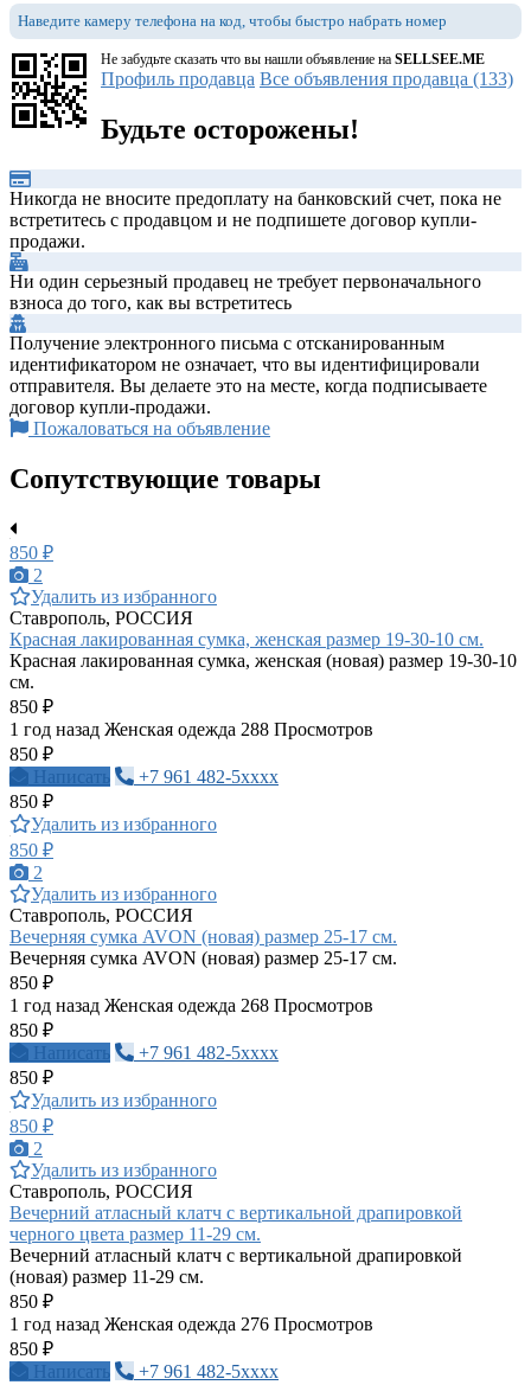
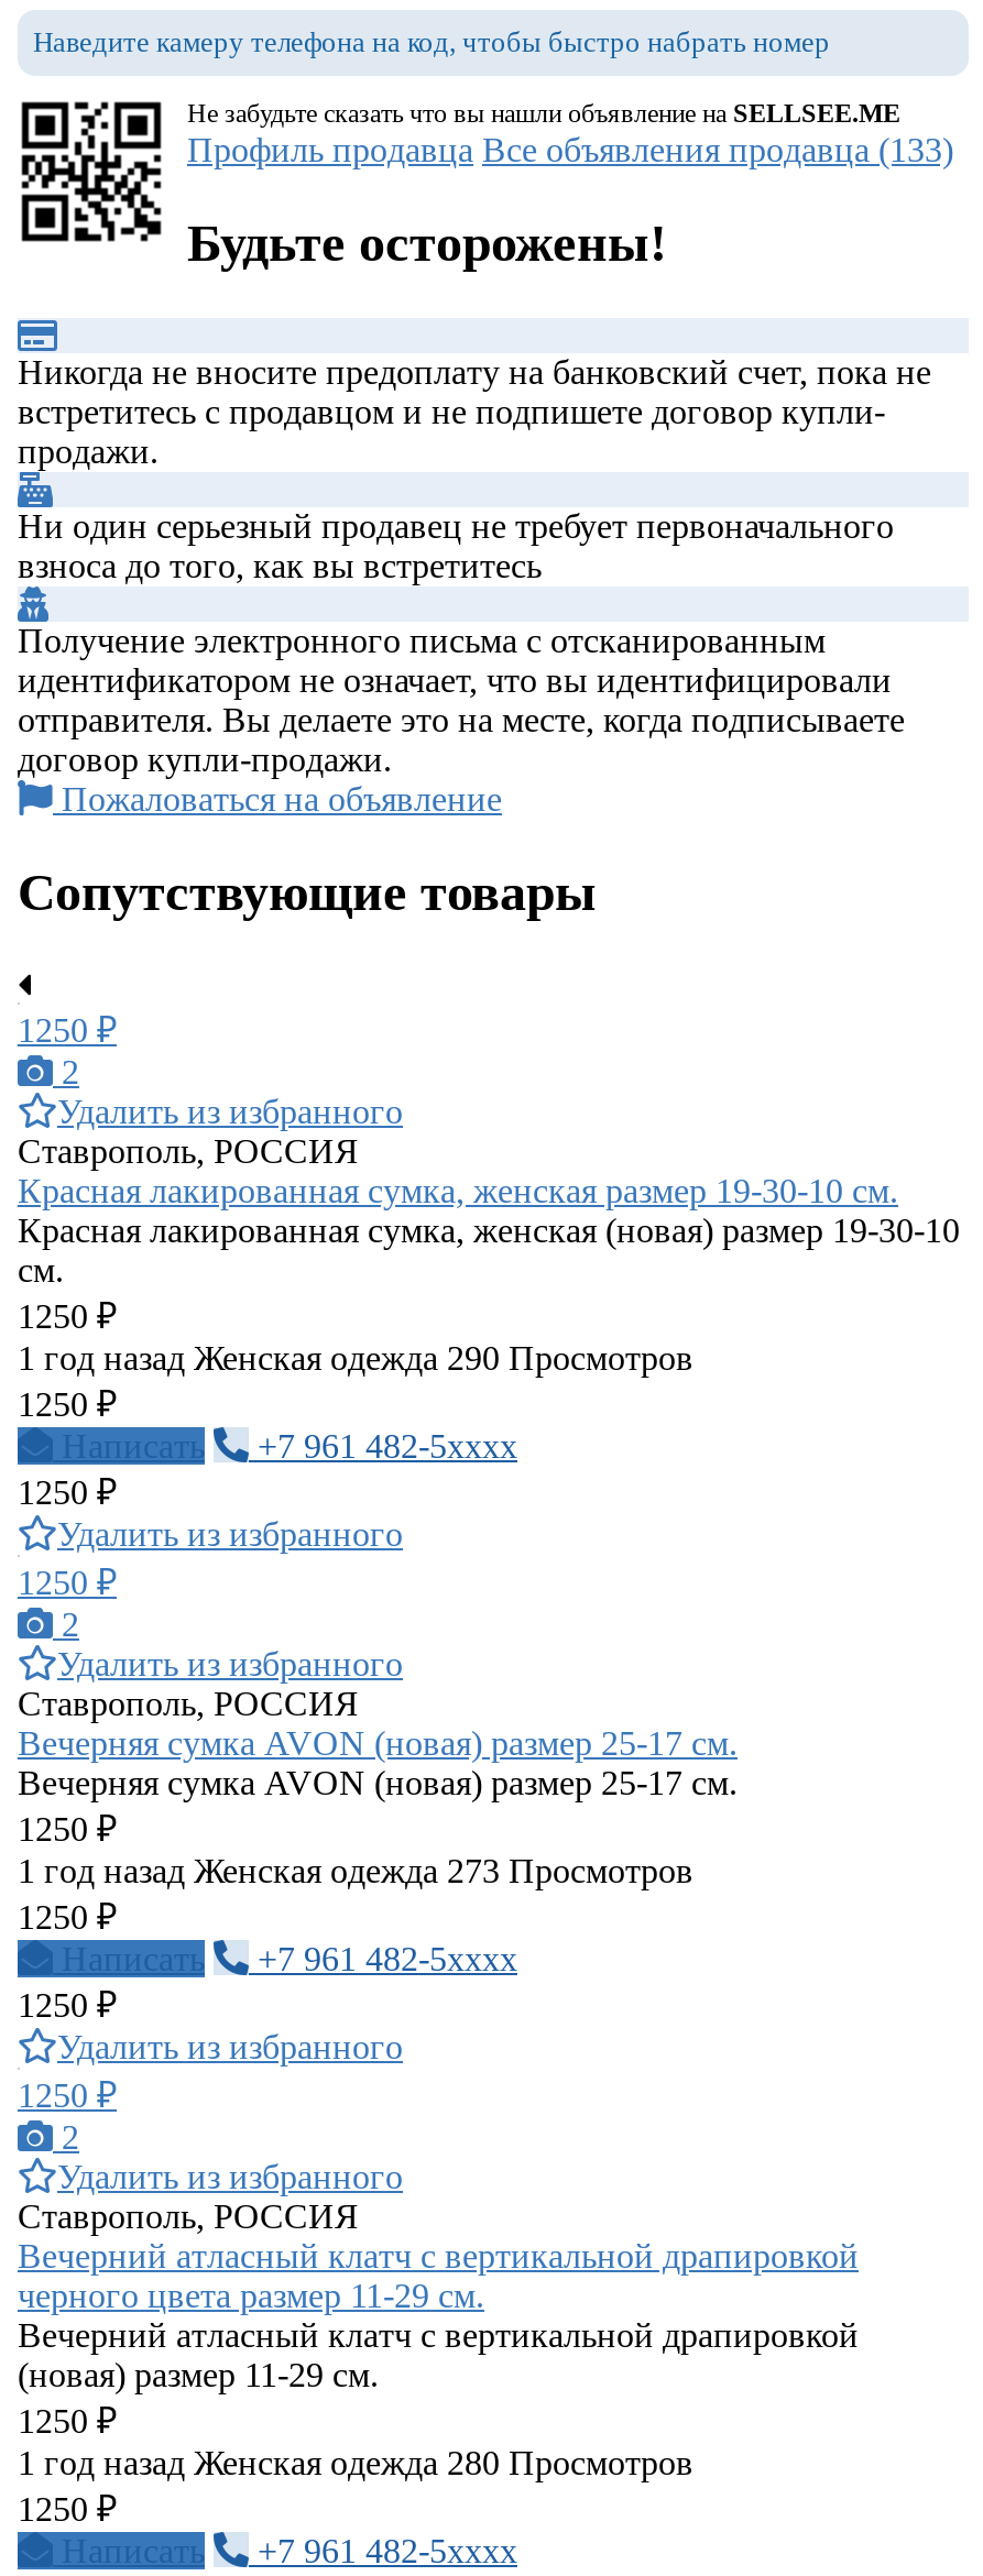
[9,543,53,563] 850 ₽ -> [18,1011,117,1049] 1250 ₽
[9,697,53,717] 850 ₽ -> [18,1297,117,1335] 1250 ₽
[9,719,373,739] 1 год назад Женская одежда 288 Просмотров -> [18,1339,693,1377] 1 год назад Женская одежда 290 Просмотров
[9,744,53,764] 850 ₽ -> [18,1385,117,1423] 1250 ₽
[9,791,53,812] 850 ₽ -> [18,1473,117,1511] 1250 ₽
[9,840,53,860] 850 ₽ -> [18,1564,117,1601] 1250 ₽
[9,973,53,993] 850 ₽ -> [18,1810,117,1848] 1250 ₽
[9,995,373,1015] 1 год назад Женская одежда 268 Просмотров -> [18,1852,693,1889] 1 год назад Женская одежда 273 Просмотров
[9,1020,53,1040] 850 ₽ -> [18,1898,117,1936] 1250 ₽
[9,1067,53,1088] 850 ₽ -> [18,1986,117,2024] 1250 ₽
[9,1116,53,1136] 850 ₽ -> [18,2076,117,2114] 1250 ₽
[9,1291,53,1312] 850 ₽ -> [18,2402,117,2440] 1250 ₽
[9,1314,373,1334] 1 год назад Женская одежда 276 Просмотров -> [18,2444,693,2481] 1 год назад Женская одежда 280 Просмотров
[9,1339,53,1359] 850 ₽ -> [18,2490,117,2528] 1250 ₽

